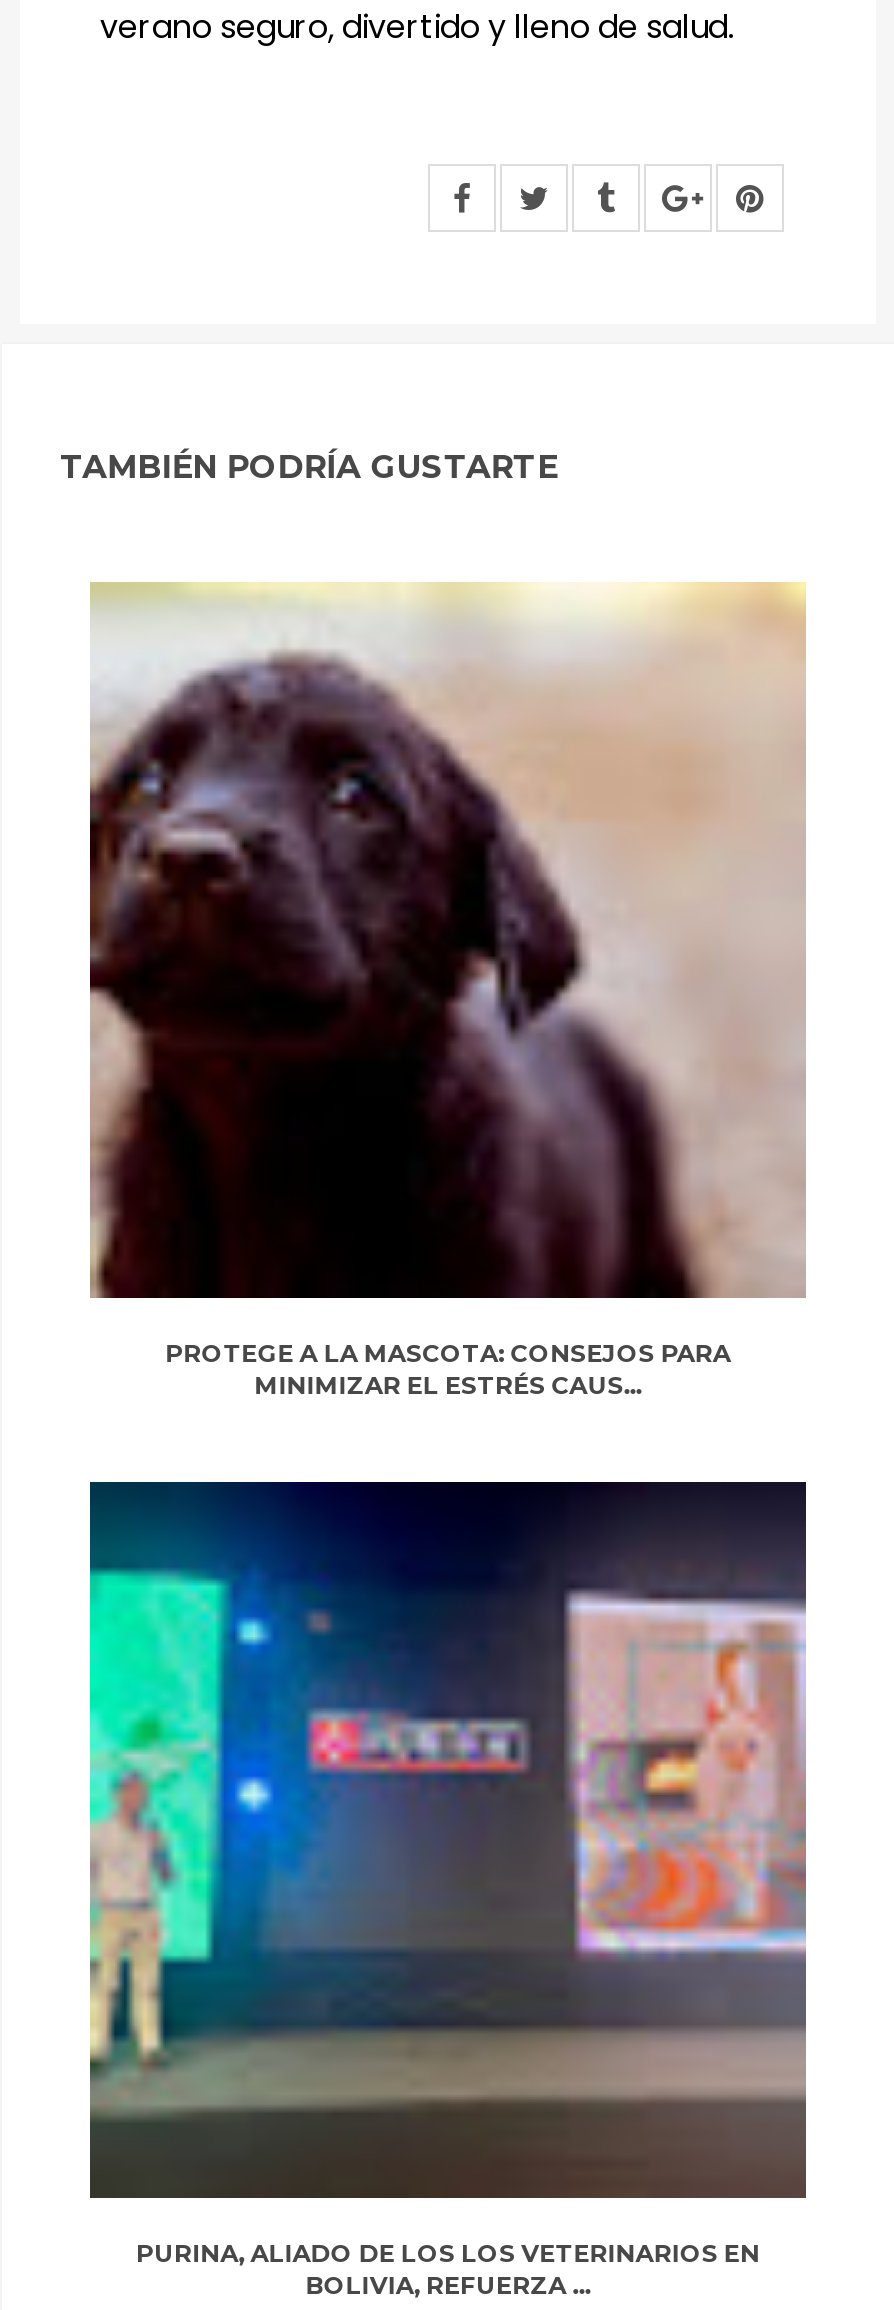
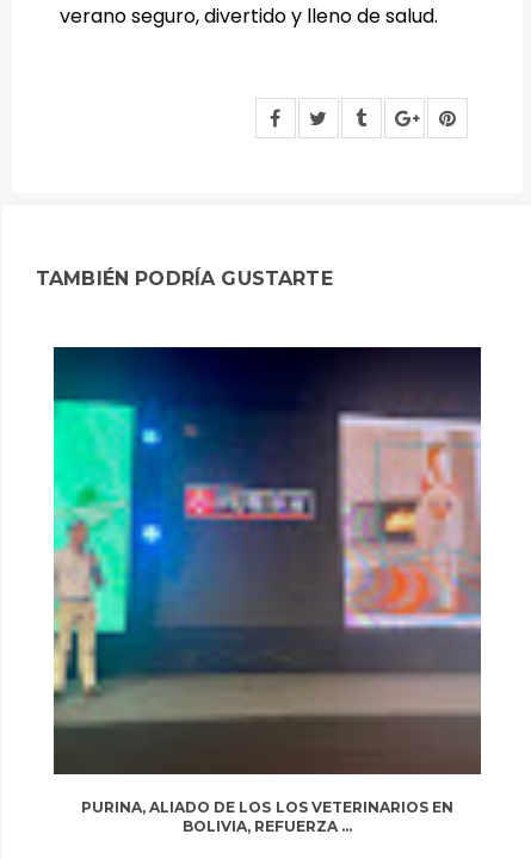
[88,582,806,1400] [image] | PROTEGE A LA MASCOTA: CONSEJOS PARA | MINIMIZAR EL ESTRÉS CAUS... -> none

